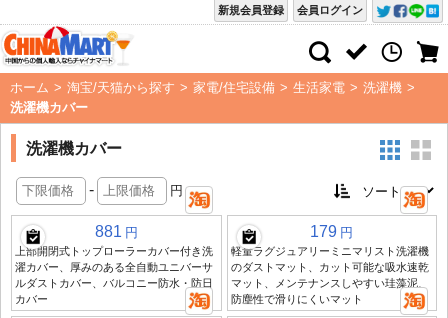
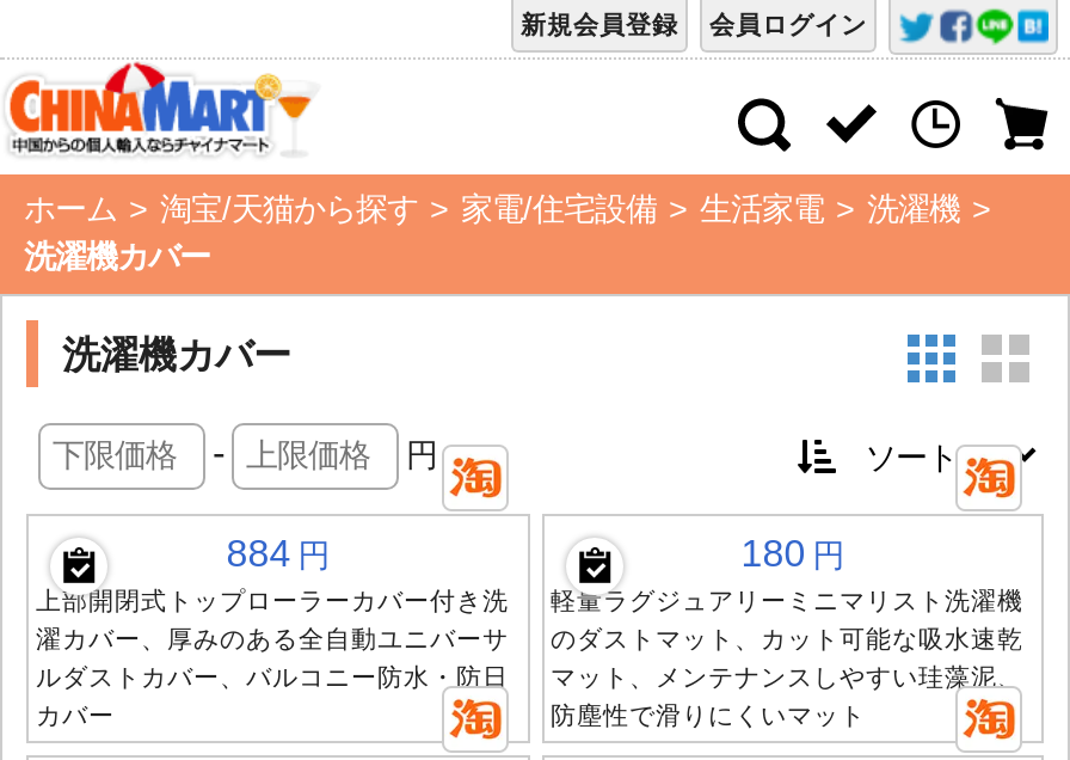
[95,223,138,240] 881 円 -> [226,533,329,574] 884 円
[310,223,353,240] 179 円 -> [741,533,844,574] 180 円

